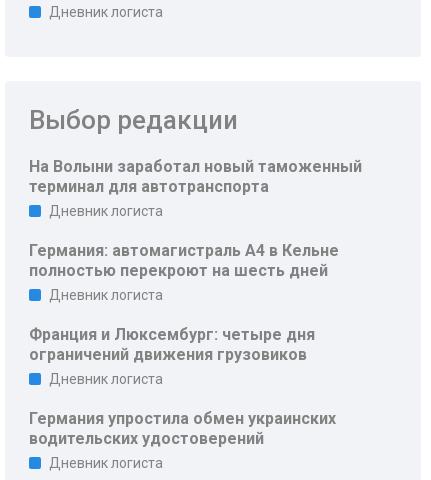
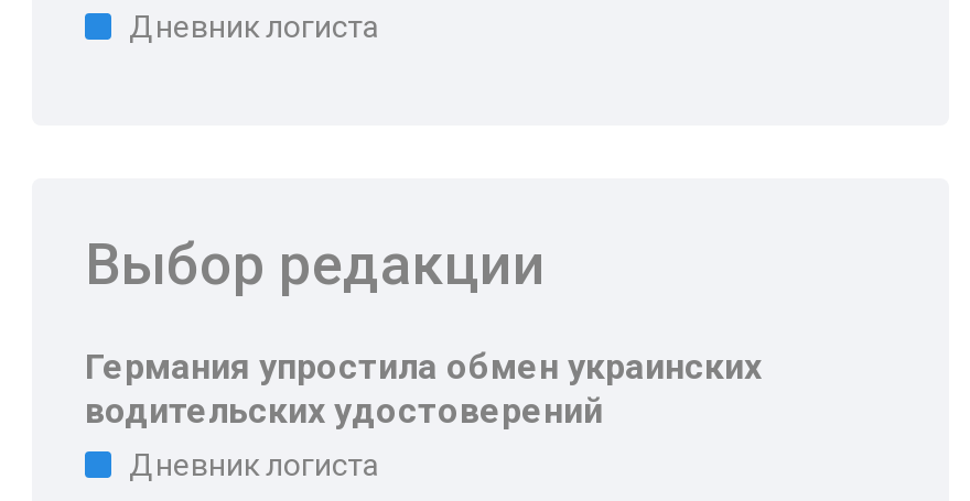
[29,157,362,387] На Волыни заработал новый таможенный | терминал для автотранспорта | Дневник логиста | Германия: автомагистраль A4 в Кельне | полностью перекроют на шесть дней | Дневник логиста | Франция и Люксембург: четыре дня | ограничений движения грузовиков | Дневник логиста -> none

